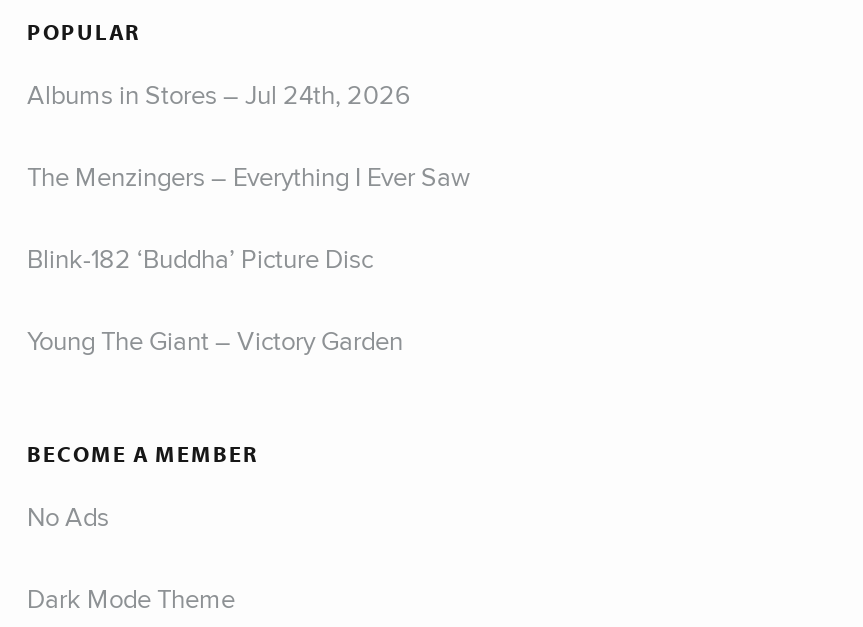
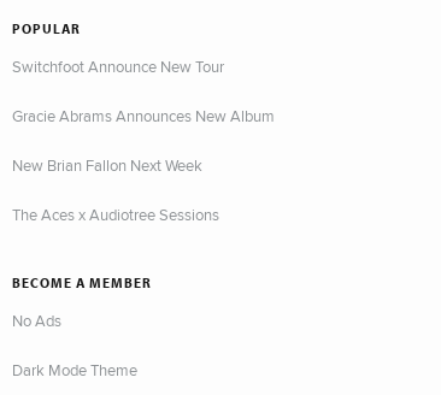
[27,76,411,112] Albums in Stores – Jul 24th, 2026 -> [12,56,224,78] Switchfoot Announce New Tour
[27,158,471,194] The Menzingers – Everything I Ever Saw -> [12,105,275,127] Gracie Abrams Announces New Album
[27,240,373,276] Blink-182 ‘Buddha’ Picture Disc -> [12,155,202,176] New Brian Fallon Next Week
[27,322,403,358] Young The Giant – Victory Garden -> [12,204,219,226] The Aces x Audiotree Sessions

